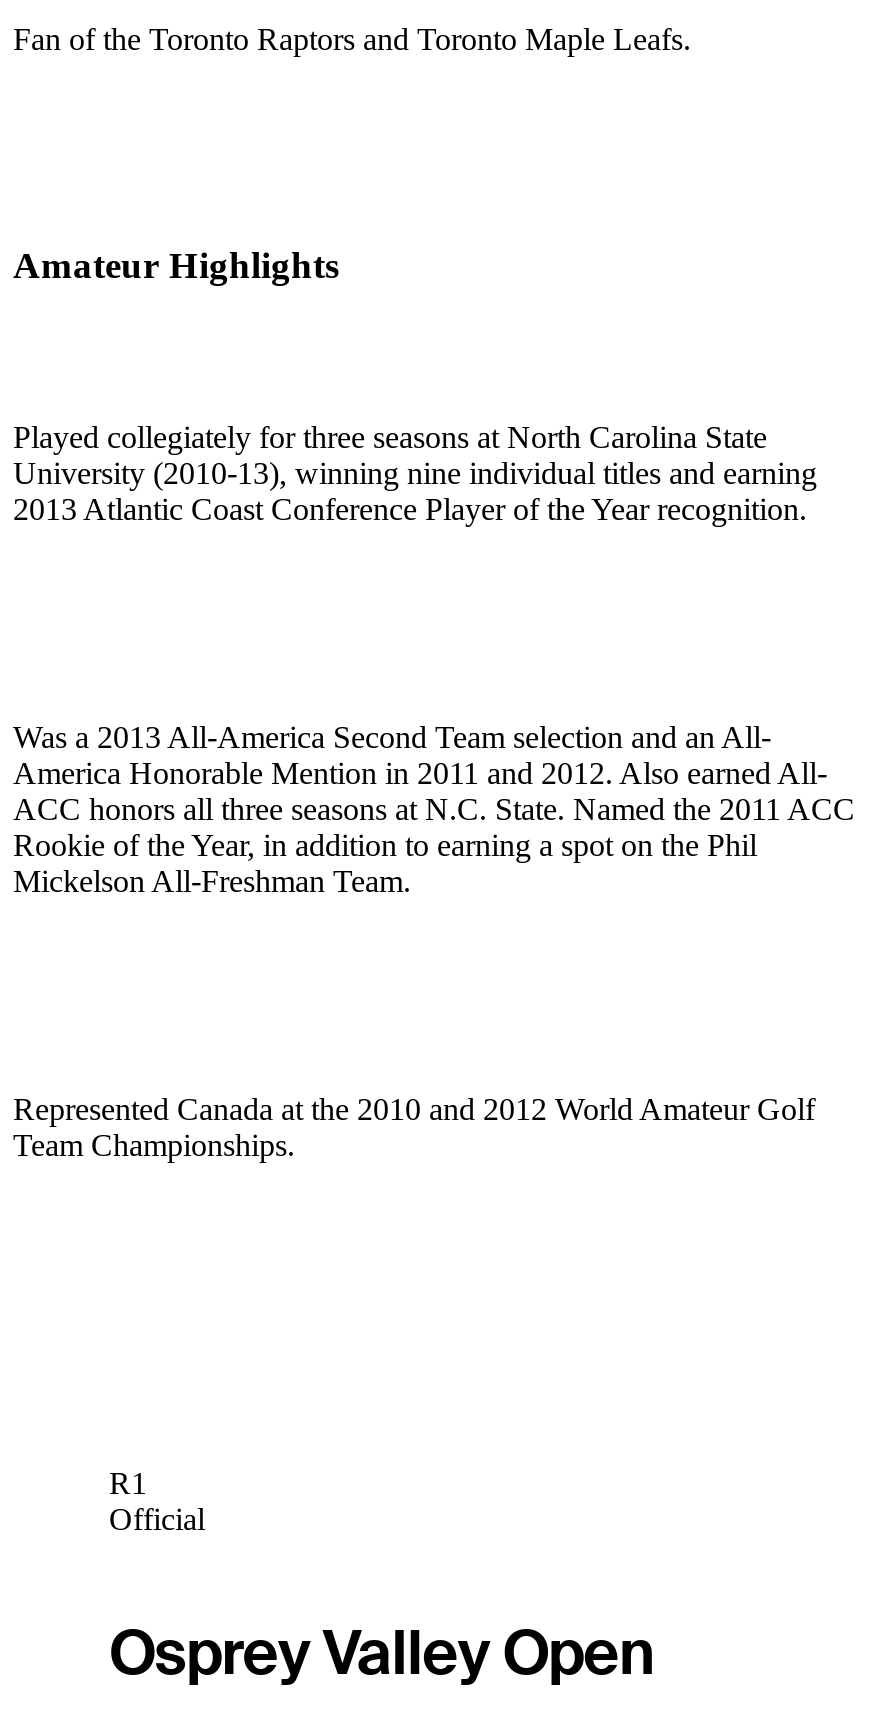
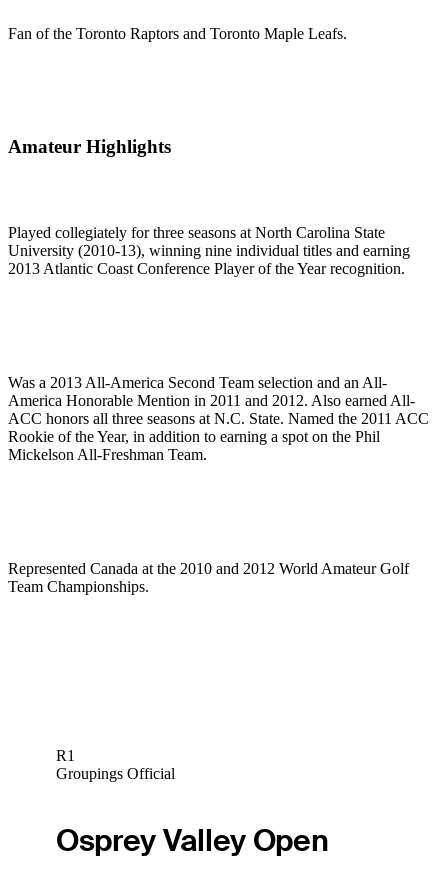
[109,1501,205,1535] Official -> [56,765,175,782] Groupings Official

